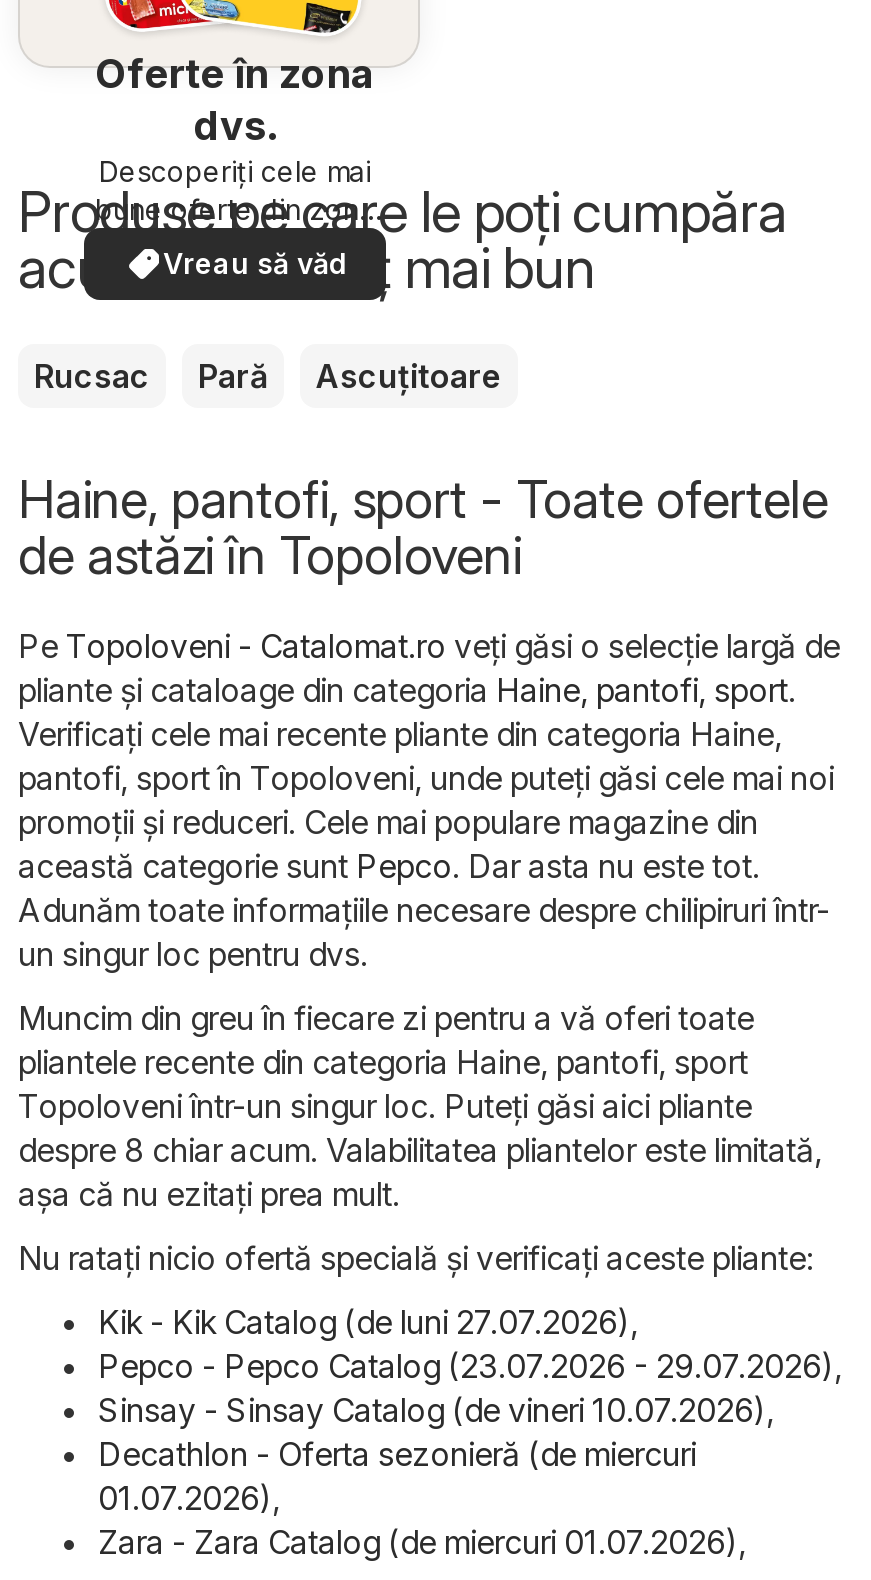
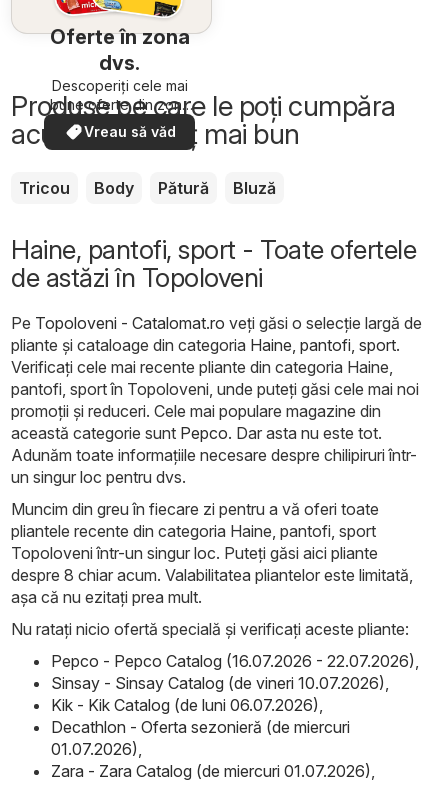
[34,355,502,395] Rucsac | Pară | Ascuțitoare -> [19,178,276,198] Tricou | Body | Pătură | Bluză
[98,1301,842,1385] Kik - Kik Catalog (de luni 27.07.2026), | Pepco - Pepco Catalog (23.07.2026 - 29.07.2026), -> [51,651,419,671] Pepco - Pepco Catalog (16.07.2026 - 22.07.2026),
moved [98,1389,774,1429] -> [51,673,389,693]: Sinsay - Sinsay Catalog (de vineri 10.07.2026),
none -> [51,695,323,715] Kik - Kik Catalog (de luni 06.07.2026),

